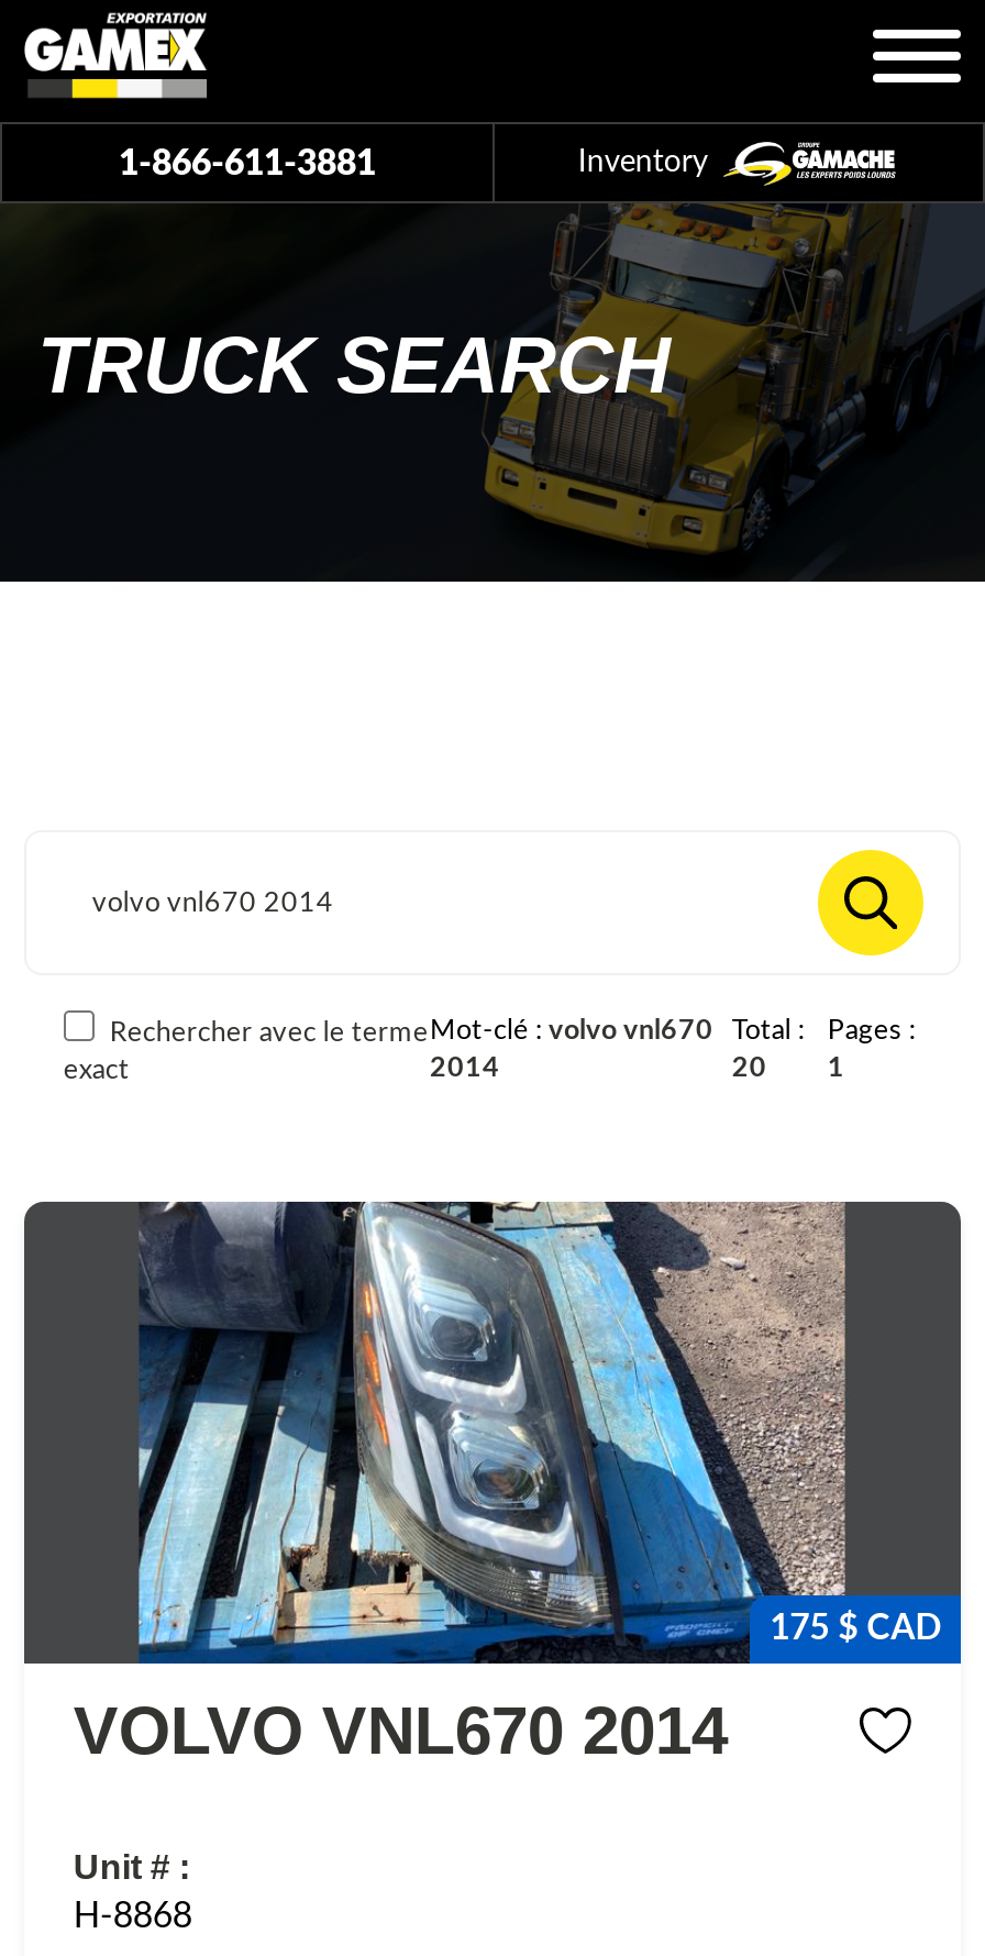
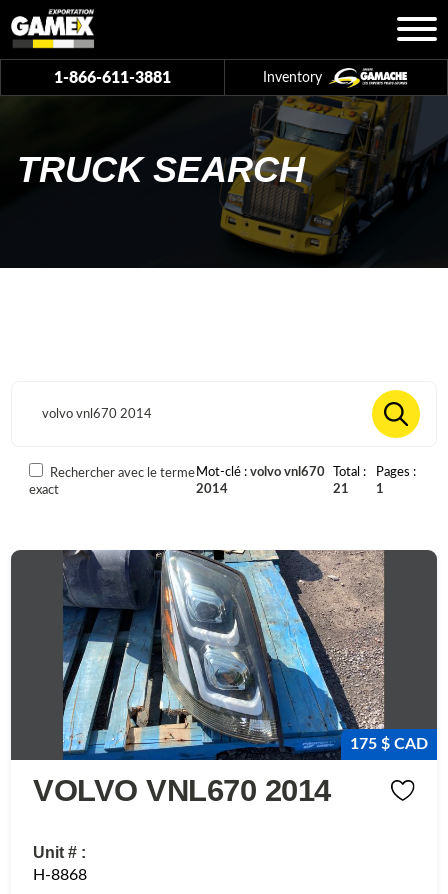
[732,1055,767,1082] 20 -> [333,483,349,495] 21

